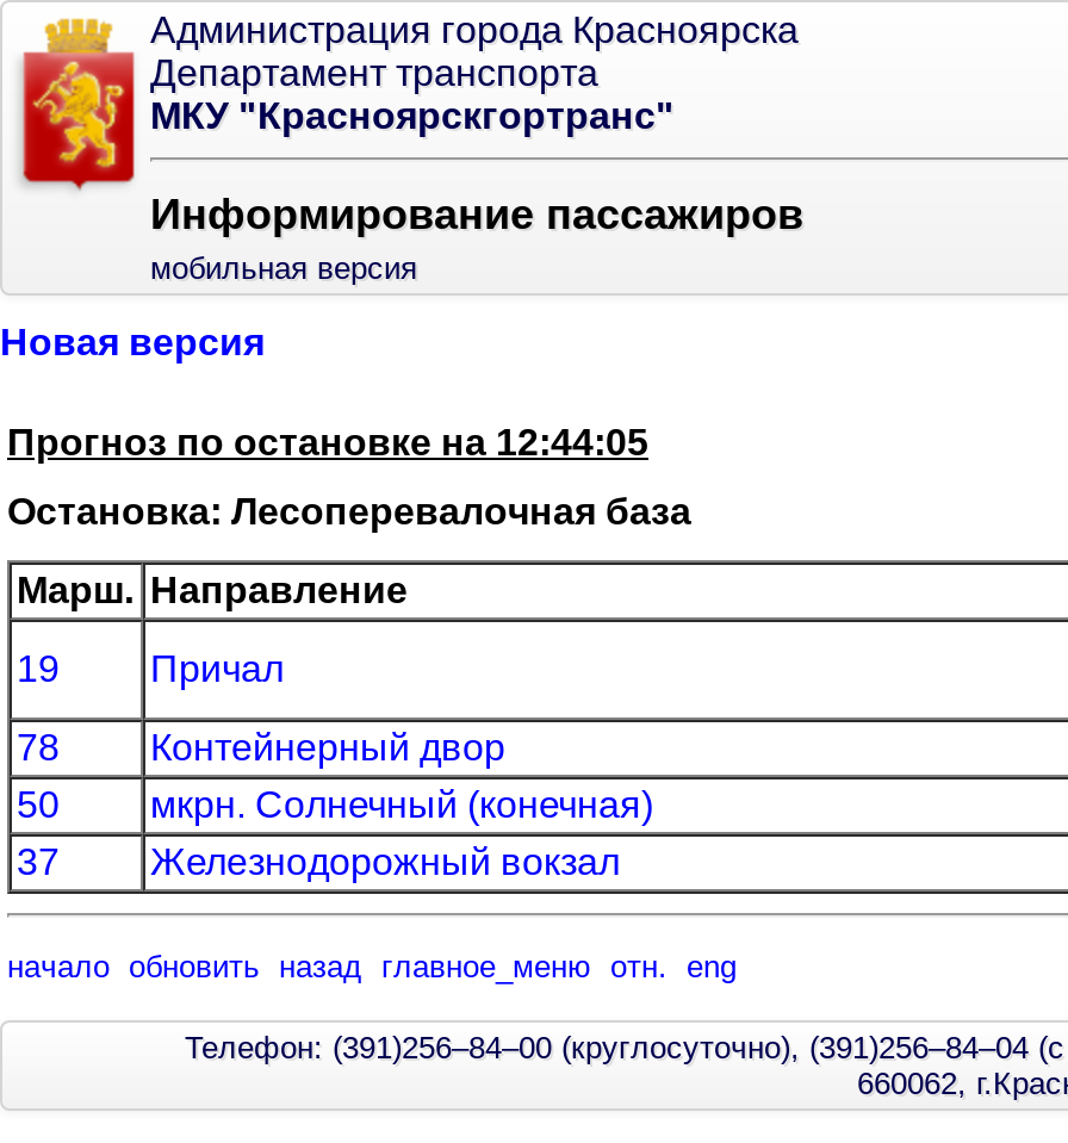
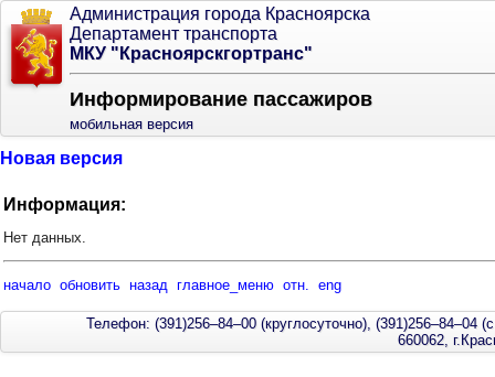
[7,422,691,881] Прогноз по остановке на 12:44:05 | Остановка: Лесоперевалочная база | Марш. Направление | 19 | Причал | 78 | Контейнерный двор | 50 | мкрн. Солнечный (конечная) | 37 | Железнодорожный вокзал -> [3,195,126,246] Информация: | Нет данных.

